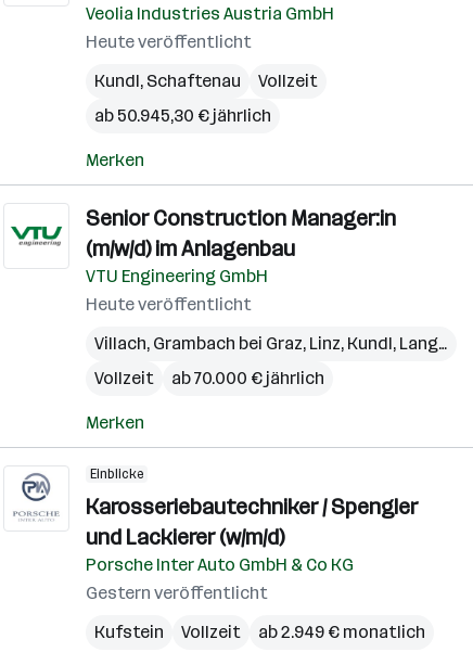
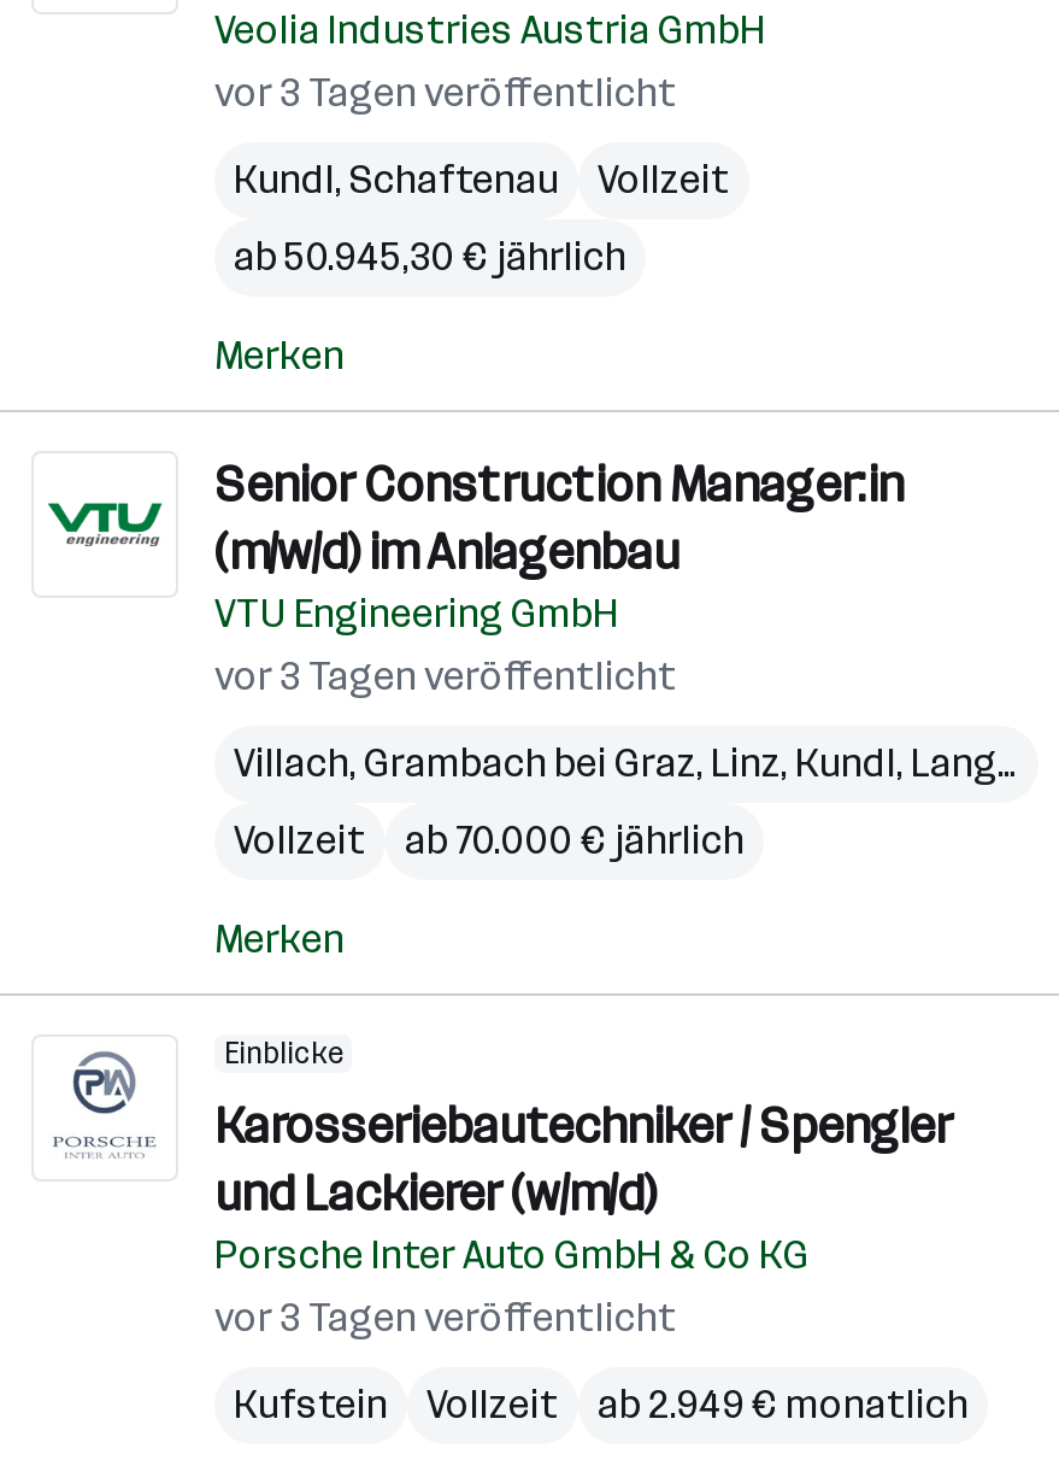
[86,31,252,52] Heute veröffentlicht -> [214,70,677,116] vor 3 Tagen veröffentlicht
[86,294,252,315] Heute veröffentlicht -> [214,653,677,699] vor 3 Tagen veröffentlicht
[86,583,268,603] Gestern veröffentlicht -> [214,1295,677,1341] vor 3 Tagen veröffentlicht

